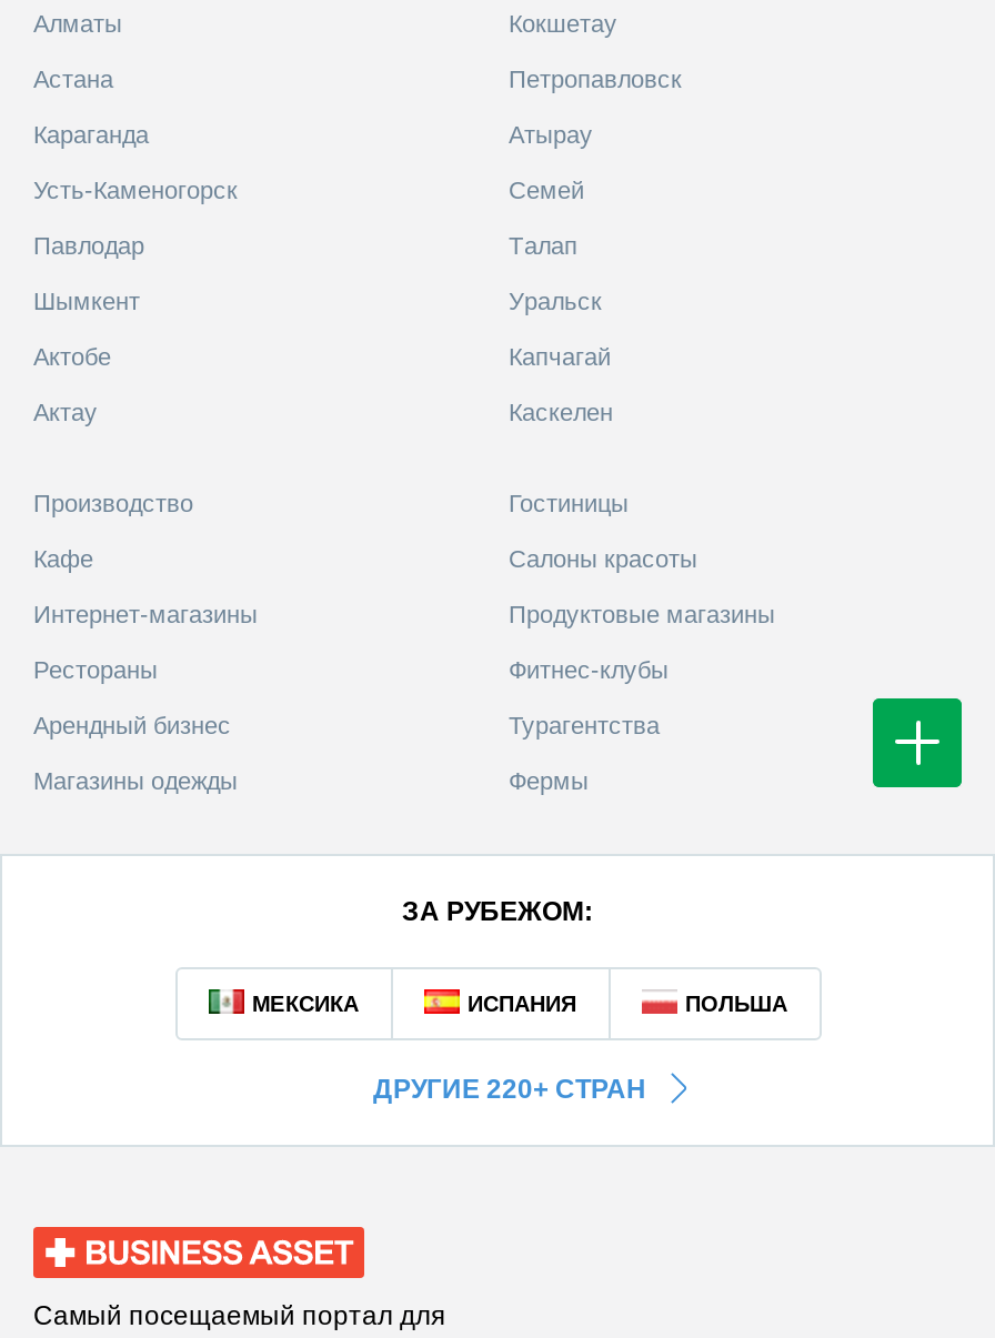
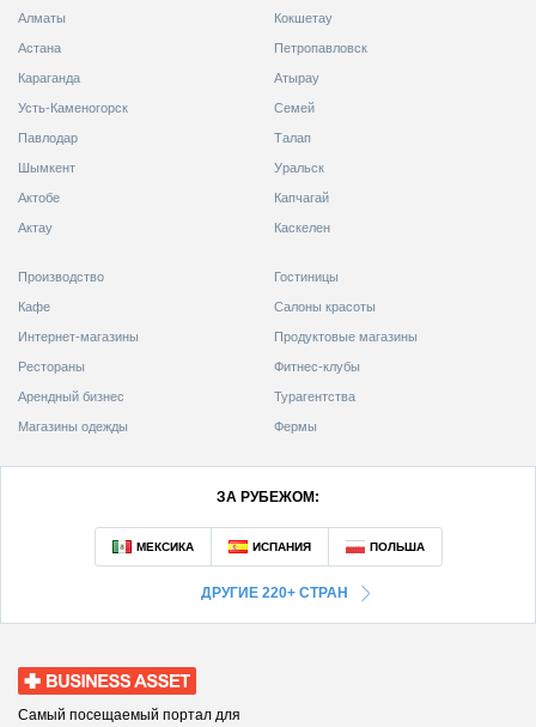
[871,696,964,789] [image] -> none

